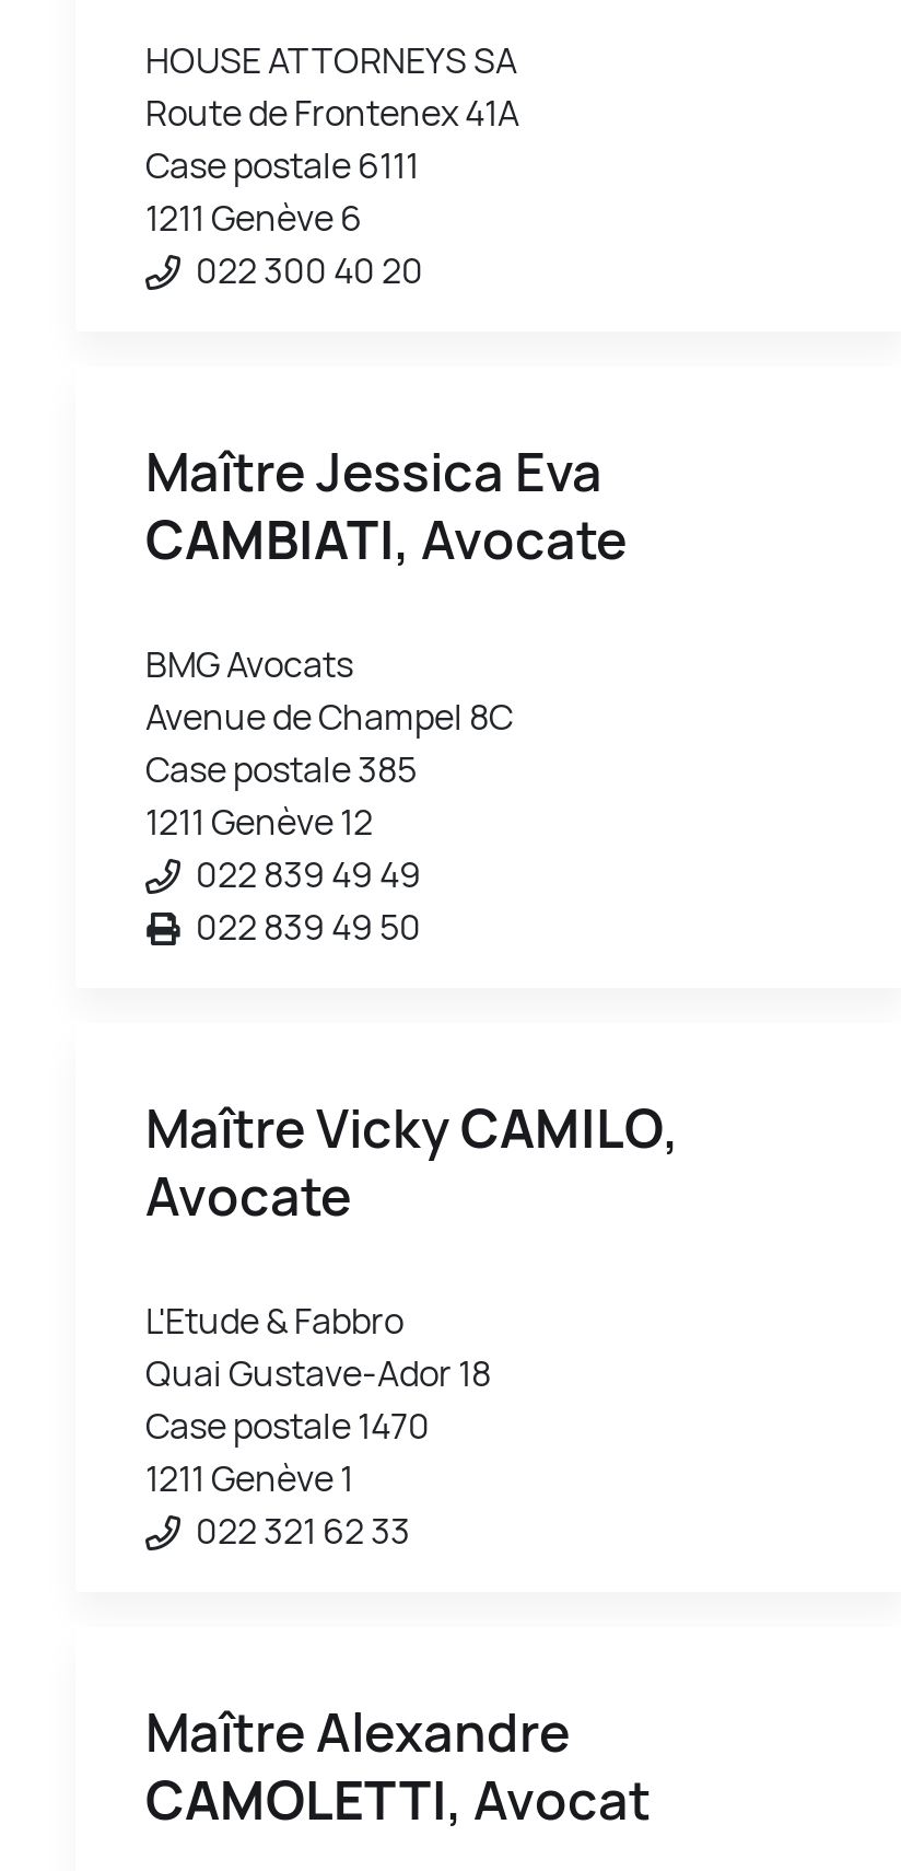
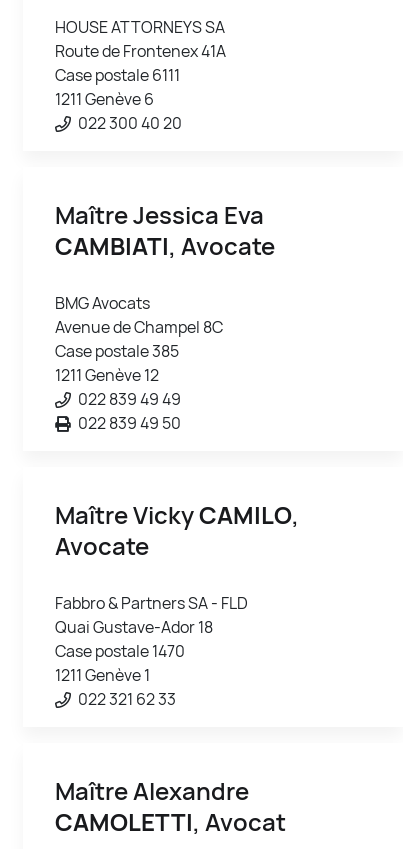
[145,1296,403,1344] L'Etude & Fabbro -> [55,592,248,614] Fabbro & Partners SA - FLD

